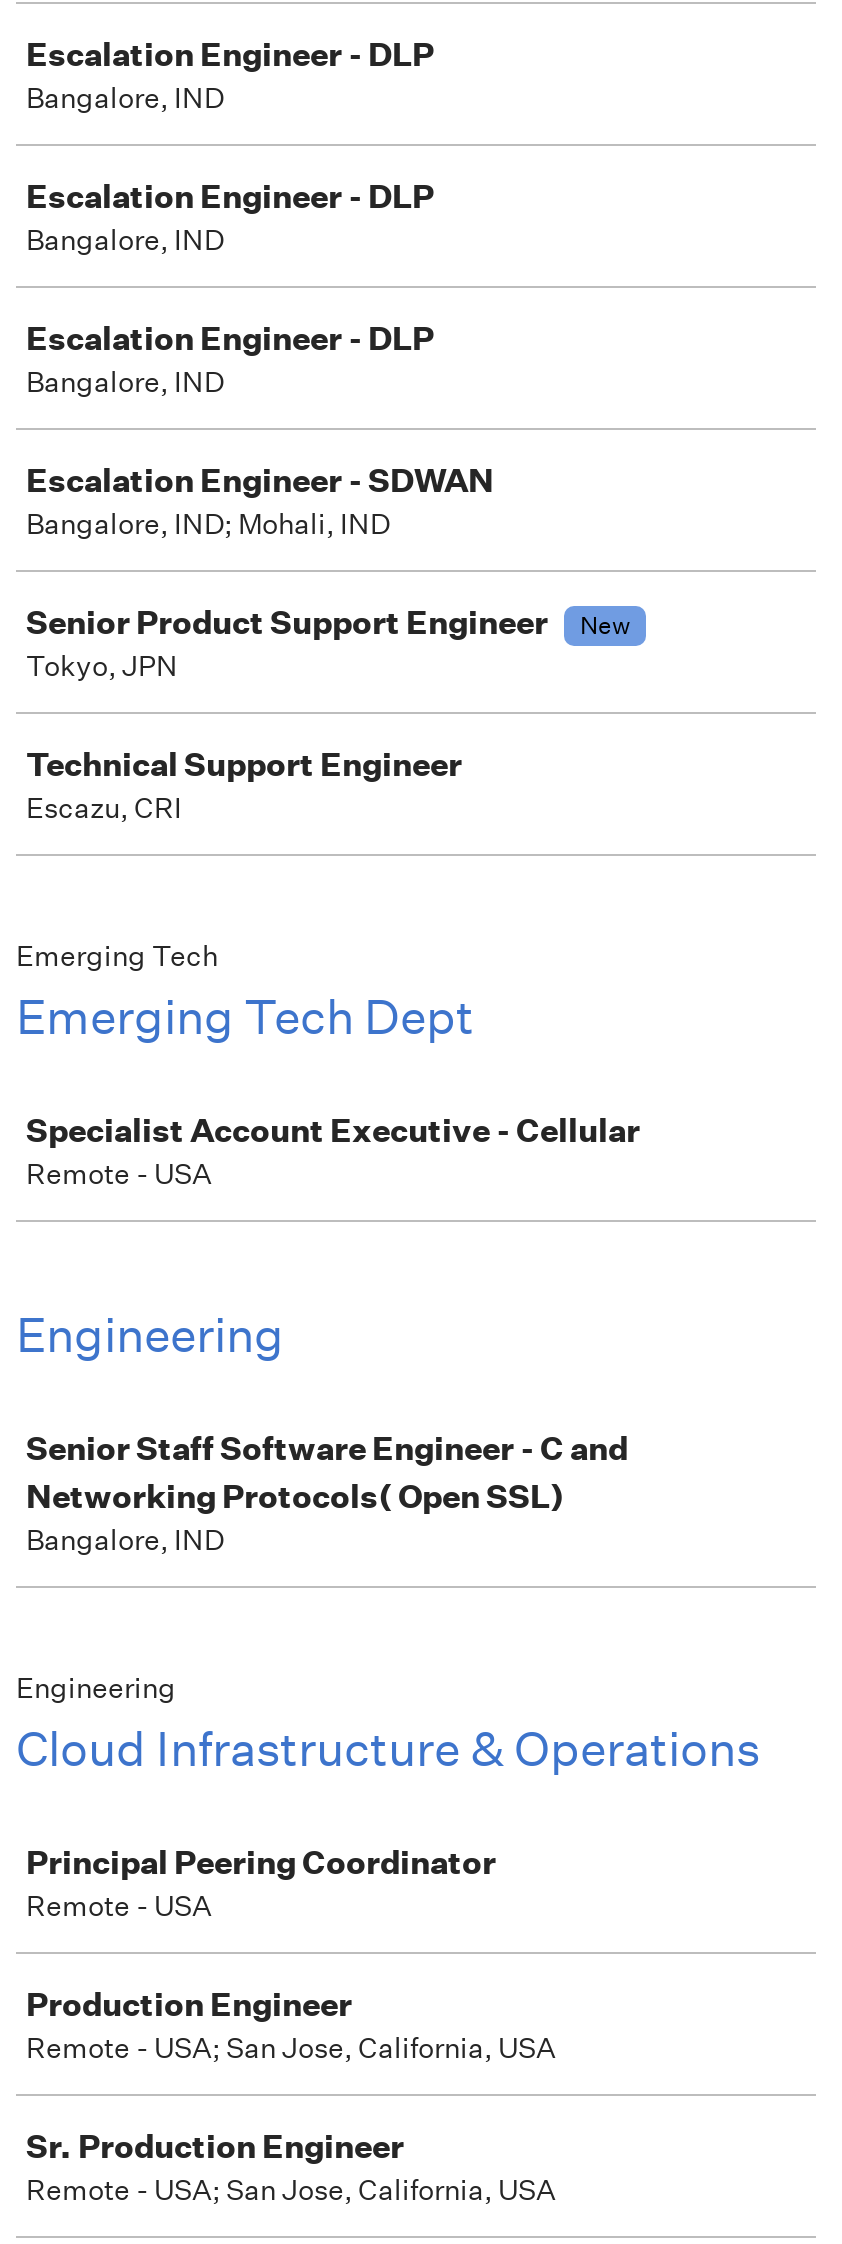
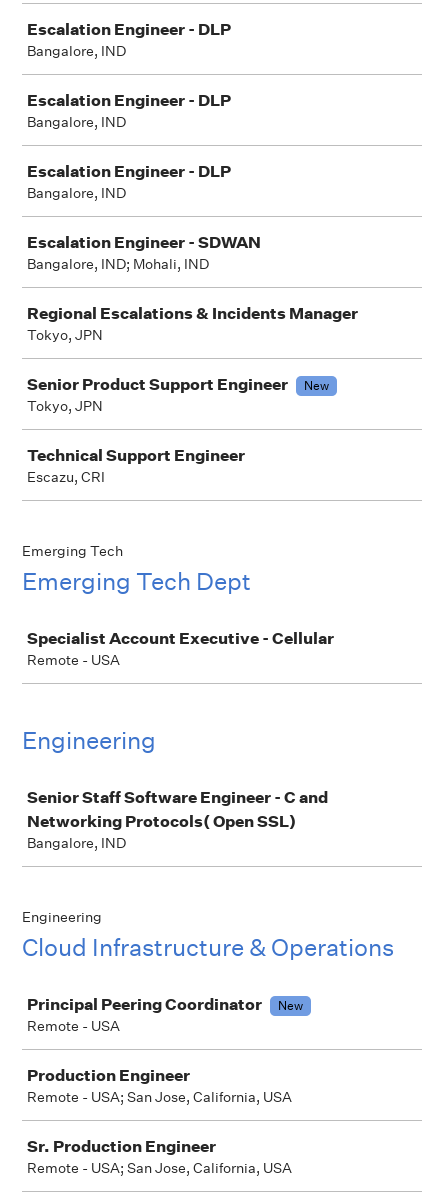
none -> [27,303,358,344] Regional Escalations & Incidents Manager | Tokyo, JPN
none -> [278,997,303,1014] New

